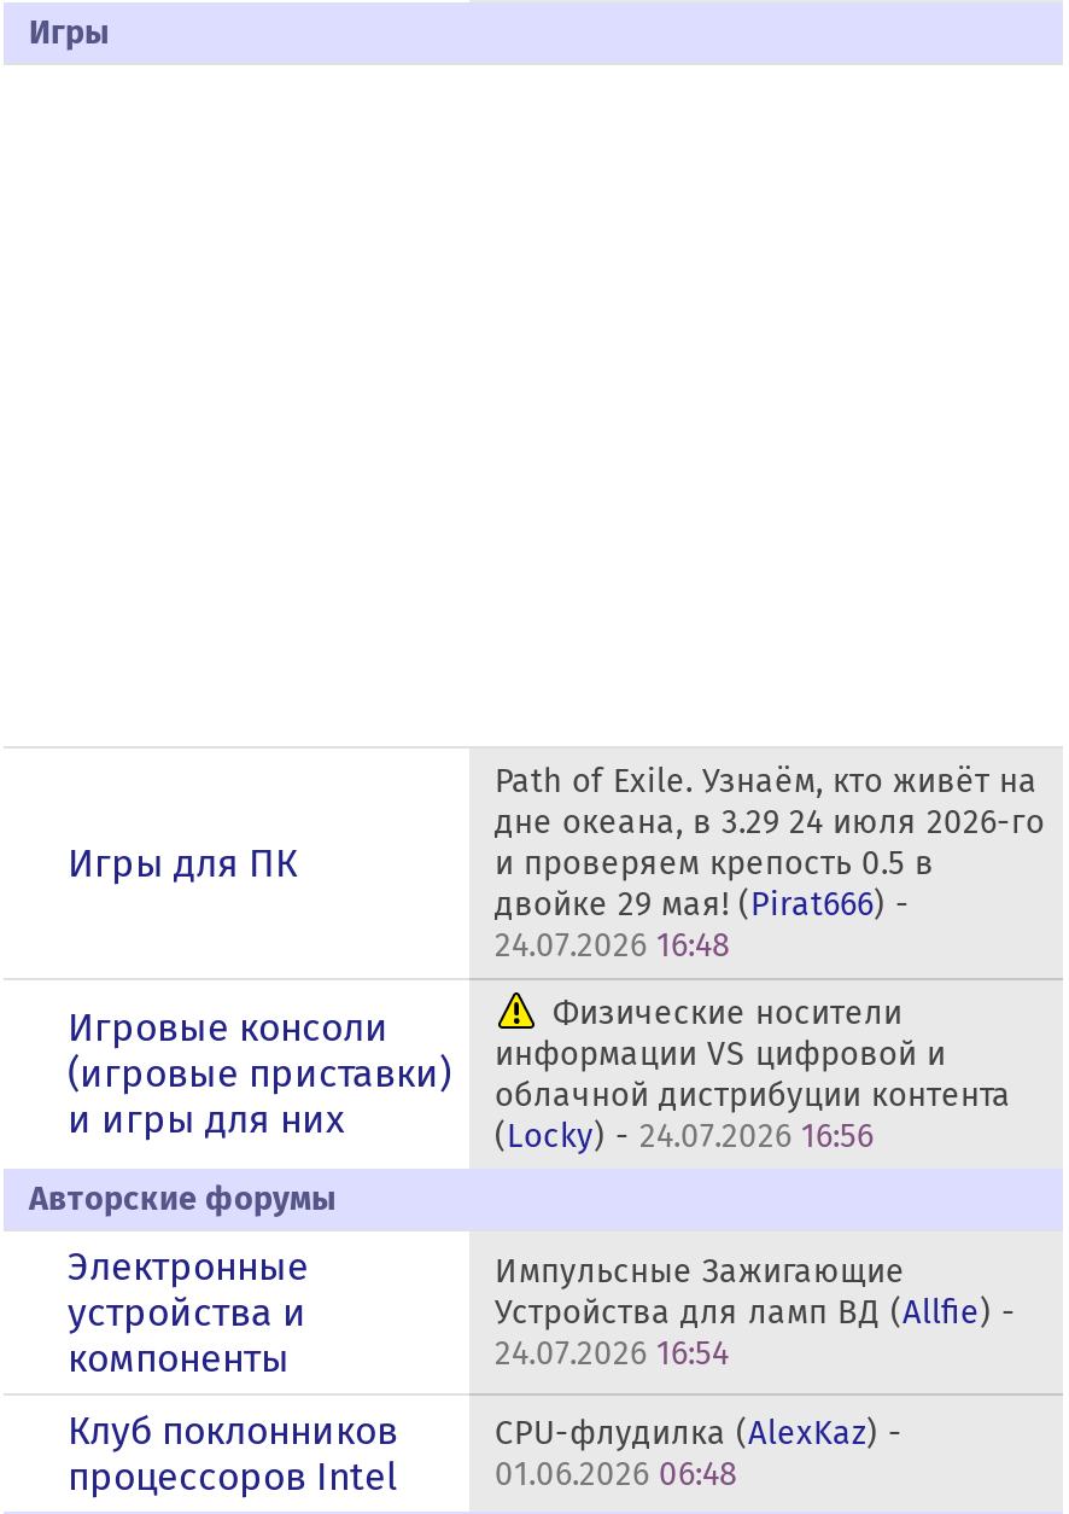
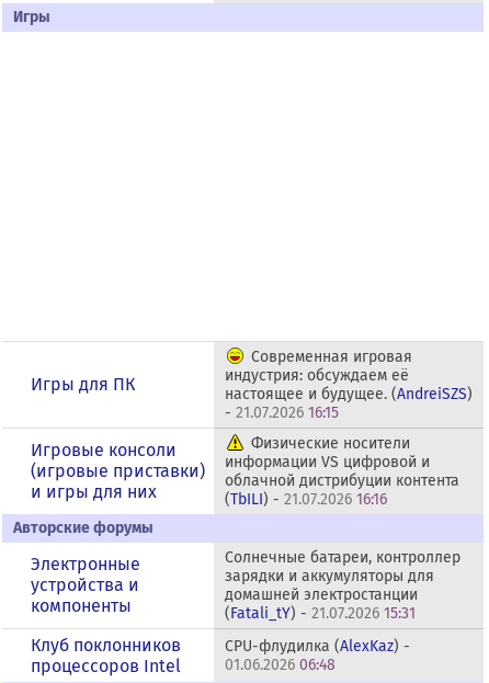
[495,761,1045,966] Path of Exile. Узнаём, кто живёт на | дне океана, в 3.29 24 июля 2026-го | и проверяем крепость 0.5 в | двойке 29 мая! (Pirat666) - | 24.07.2026 16:48 -> [225,348,473,422] Современная игровая | индустрия: обсуждаем её | настоящее и будущее. (AndreiSZS) | - 21.07.2026 16:15
[495,1116,874,1157] (Locky) - 24.07.2026 16:56 -> [225,490,388,509] (TbILI) - 21.07.2026 16:16
[495,1251,1016,1374] Импульсные Зажигающие | Устройства для ламп ВД (Allfie) - | 24.07.2026 16:54 -> [225,548,461,623] Солнечные батареи, контроллер | зарядки и аккумуляторы для | домашней электростанции | (Fatali_tY) - 21.07.2026 15:31

